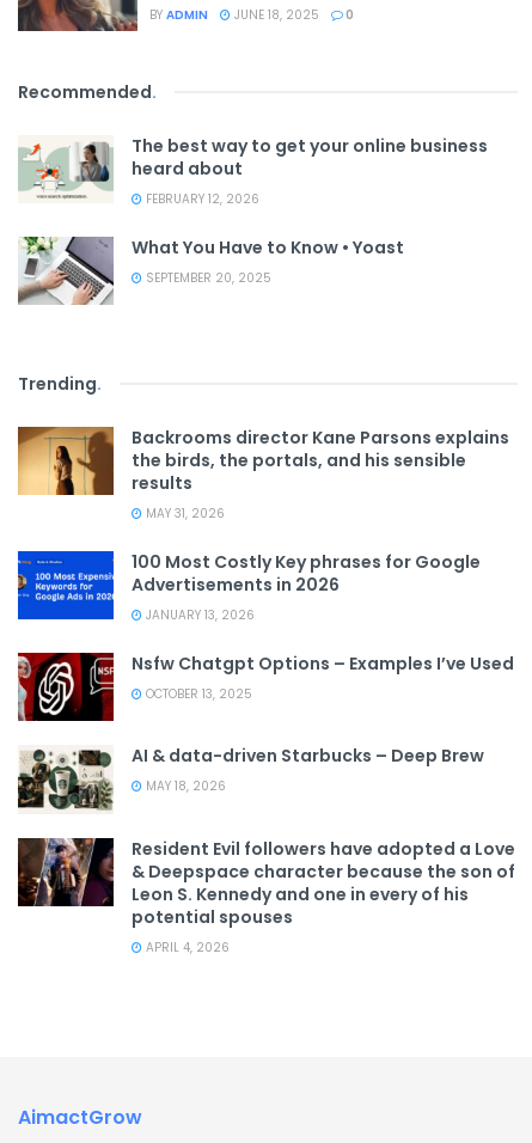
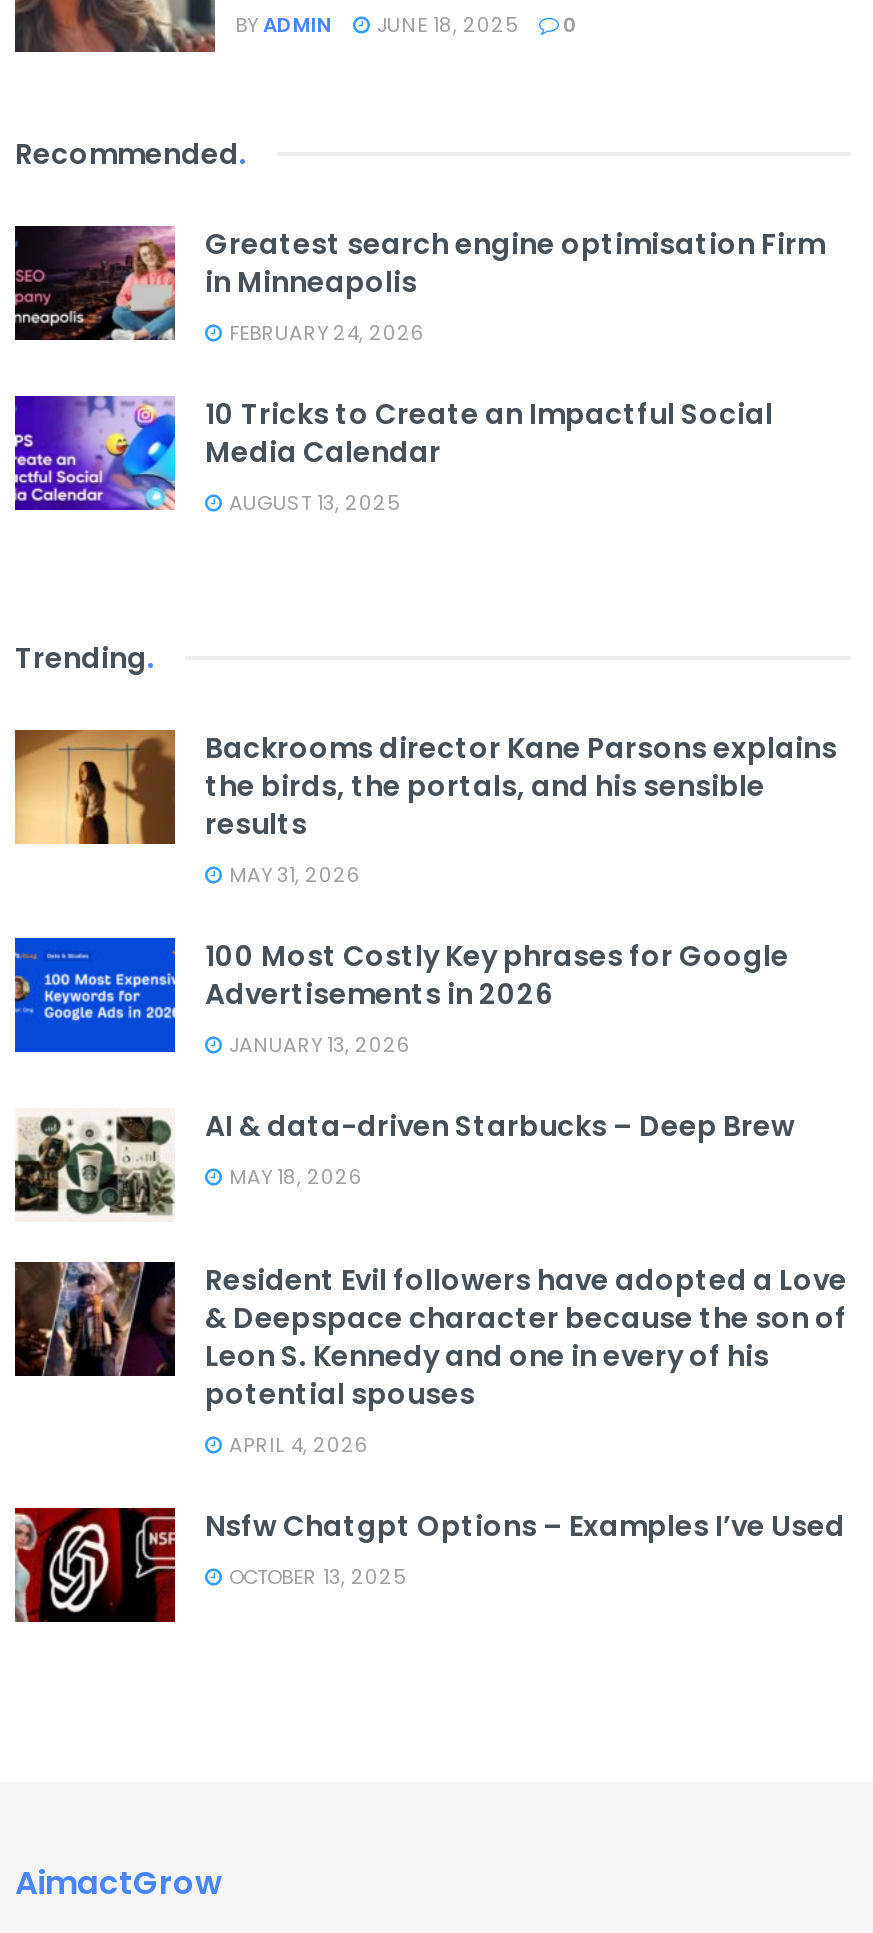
[18,134,488,208] [image] | The best way to get your online business | heard about | FEBRUARY 12, 2026 -> [13,224,825,348] [image] | Greatest search engine optimisation Firm | in Minneapolis | FEBRUARY 24, 2026
[17,236,404,306] [image] | What You Have to Know • Yoast | SEPTEMBER 20, 2025 -> [13,394,773,518] [image] | 10 Tricks to Create an Impactful Social | Media Calendar | AUGUST 13, 2025
moved [17,652,514,722] -> [13,1506,845,1624]: [image] | Nsfw Chatgpt Options – Examples I’ve Used | OCTOBER 13, 2025
moved [16,744,515,956] -> [11,1106,847,1460]: [image] | AI & data-driven Starbucks – Deep Brew | MAY 18, 2026 | Resident Evil followers have adopted a Love | & Deepspace character because the son of | Leon S. Kennedy and one in every of his | potential spouses | APRIL 4, 2026

